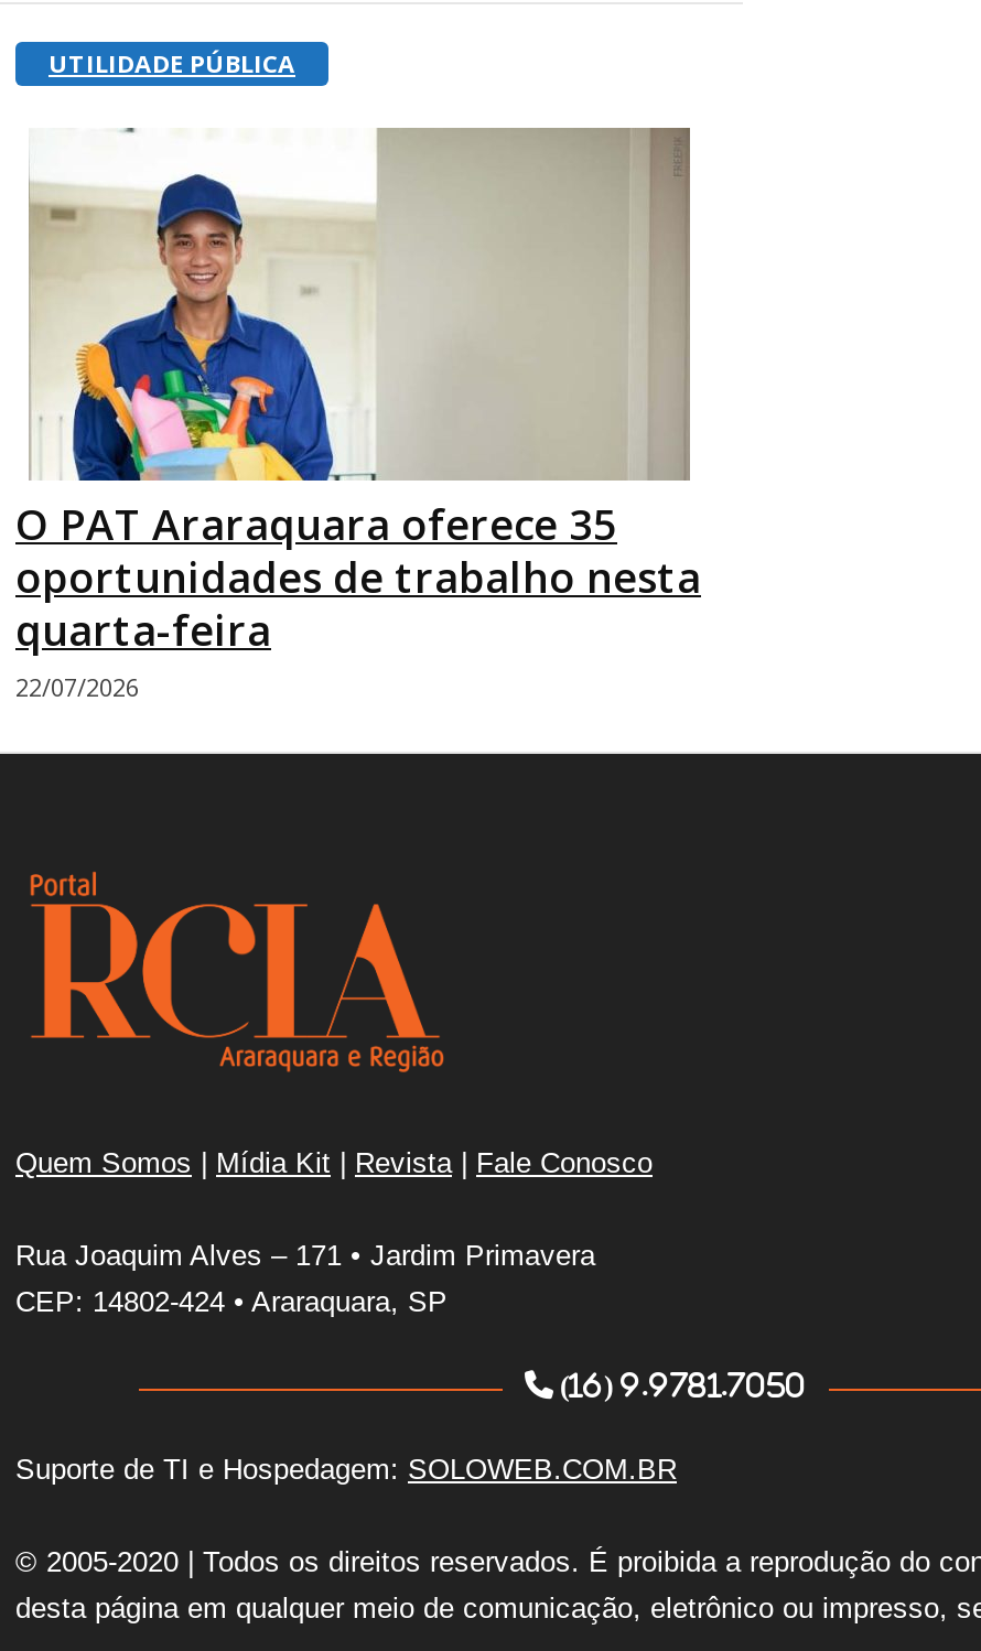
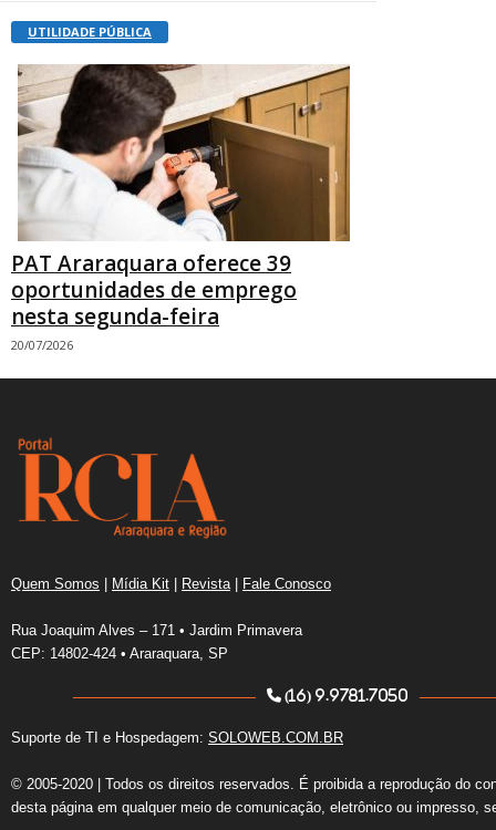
[15,128,701,704] [image] | O PAT Araraquara oferece 35 | oportunidades de trabalho nesta | quarta-feira | 22/07/2026 -> [11,63,350,353] [image] | PAT Araraquara oferece 39 | oportunidades de emprego | nesta segunda-feira | 20/07/2026

